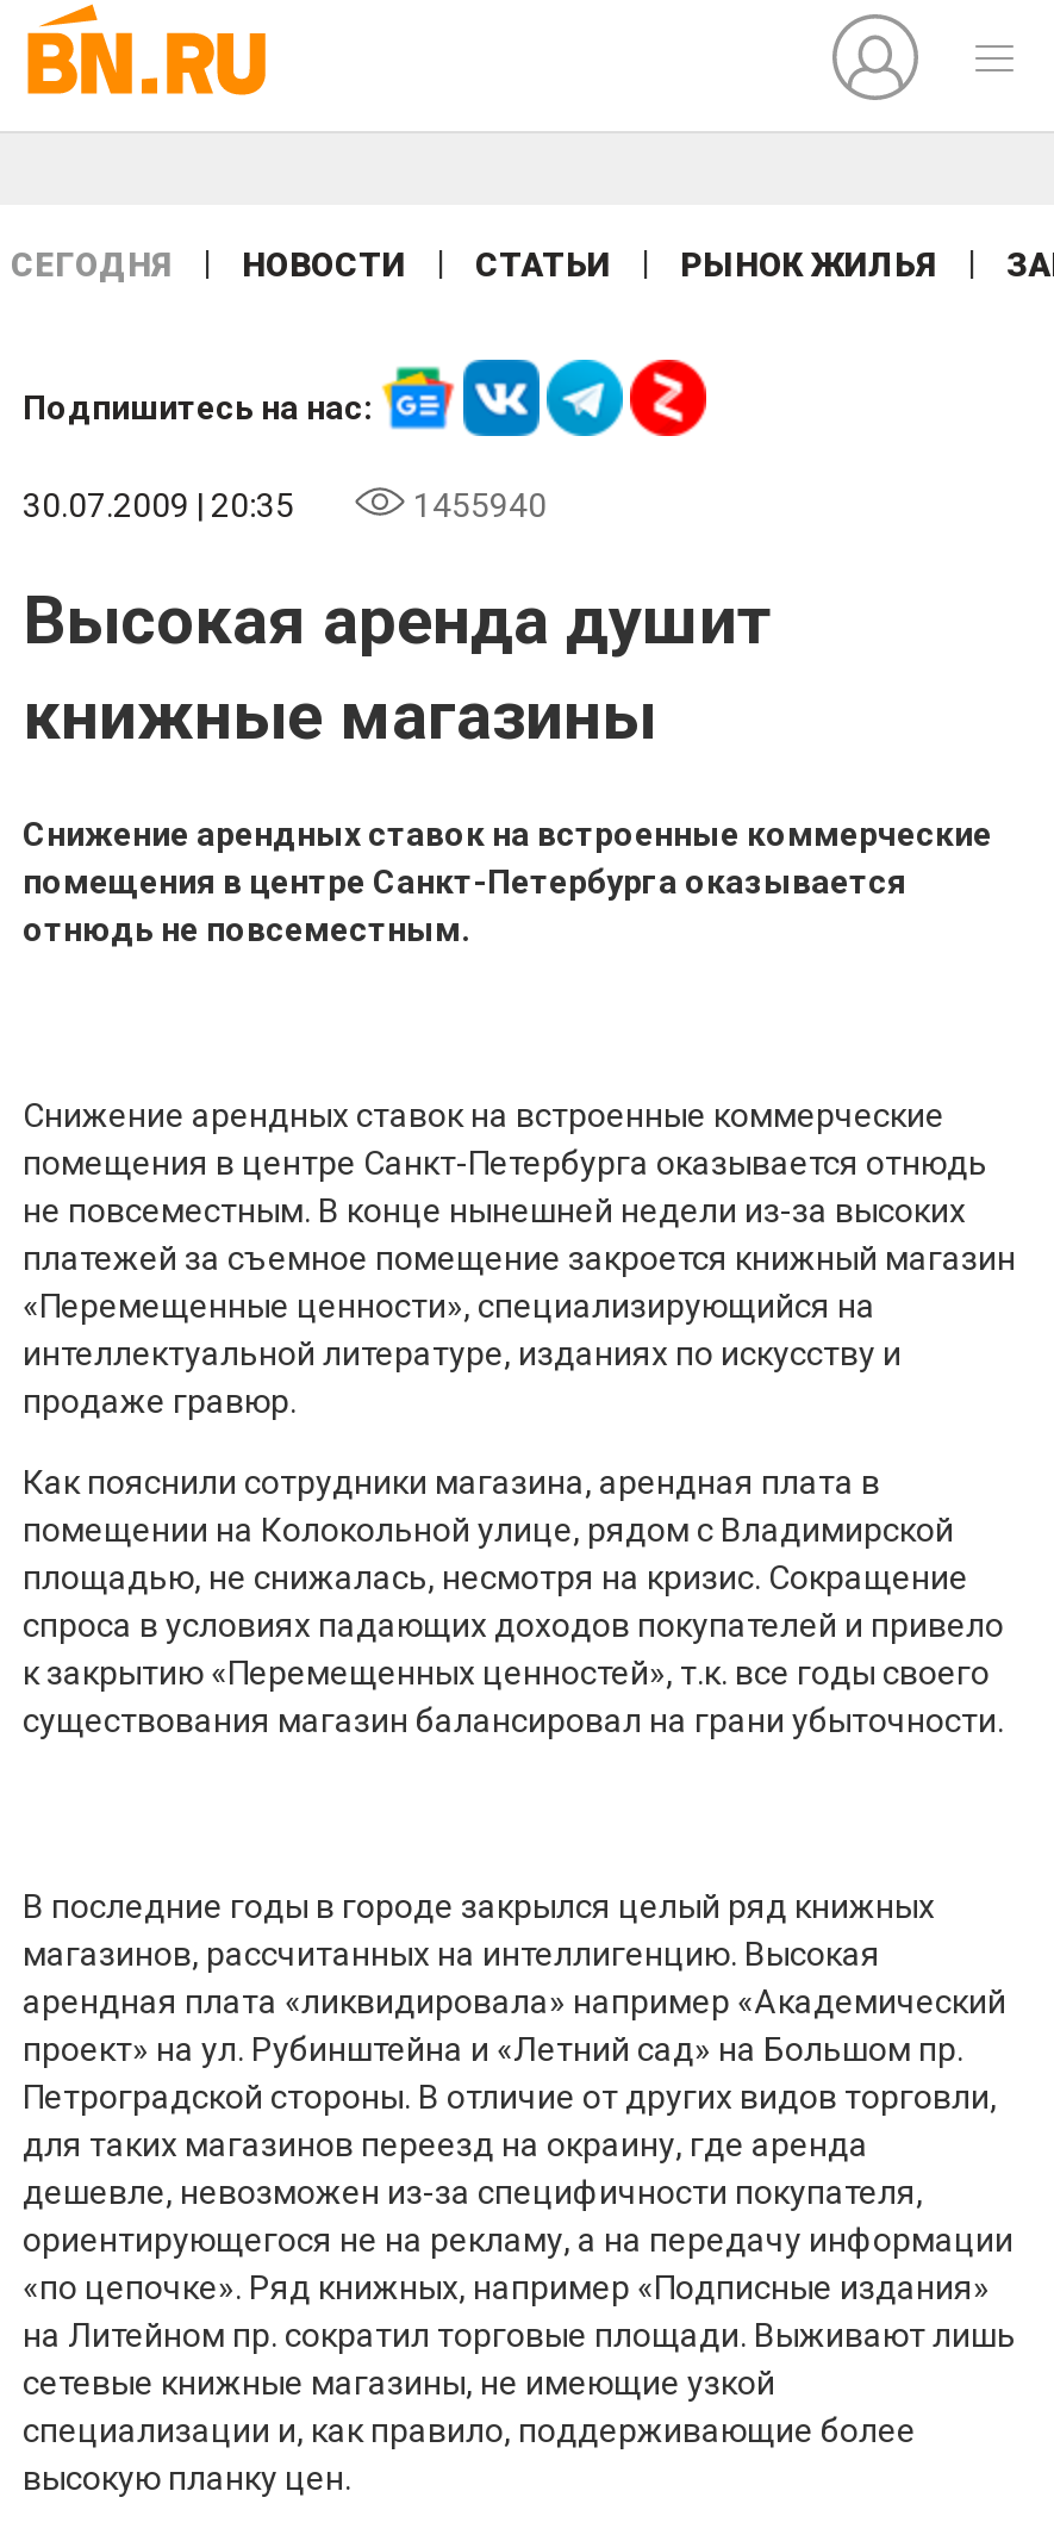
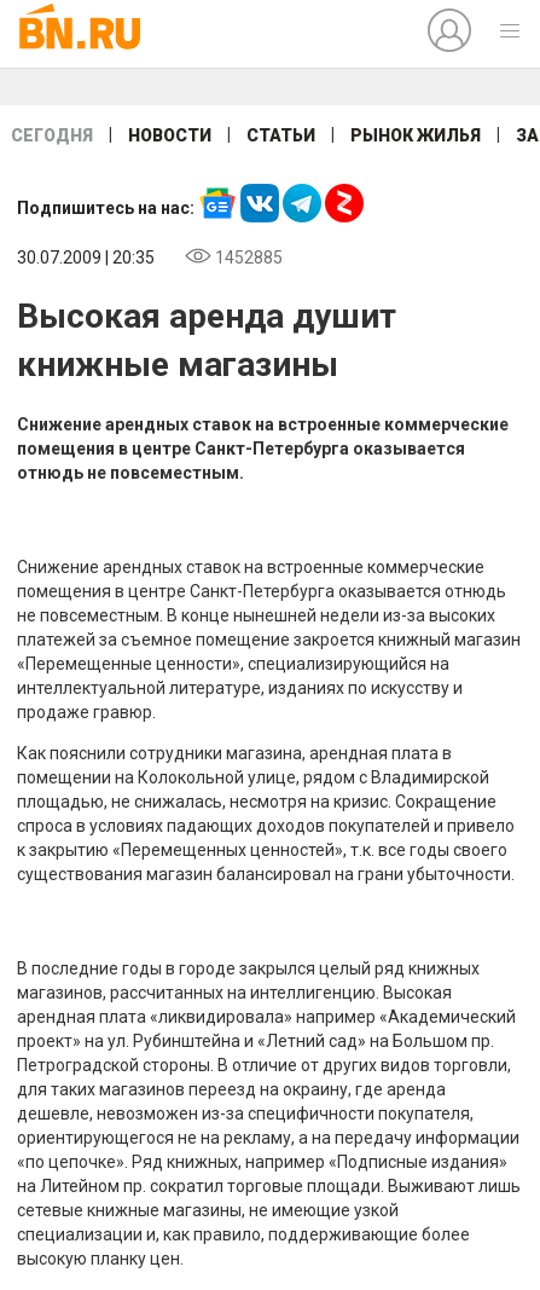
[413,486,547,524] 1455940 -> [215,248,283,267] 1452885

